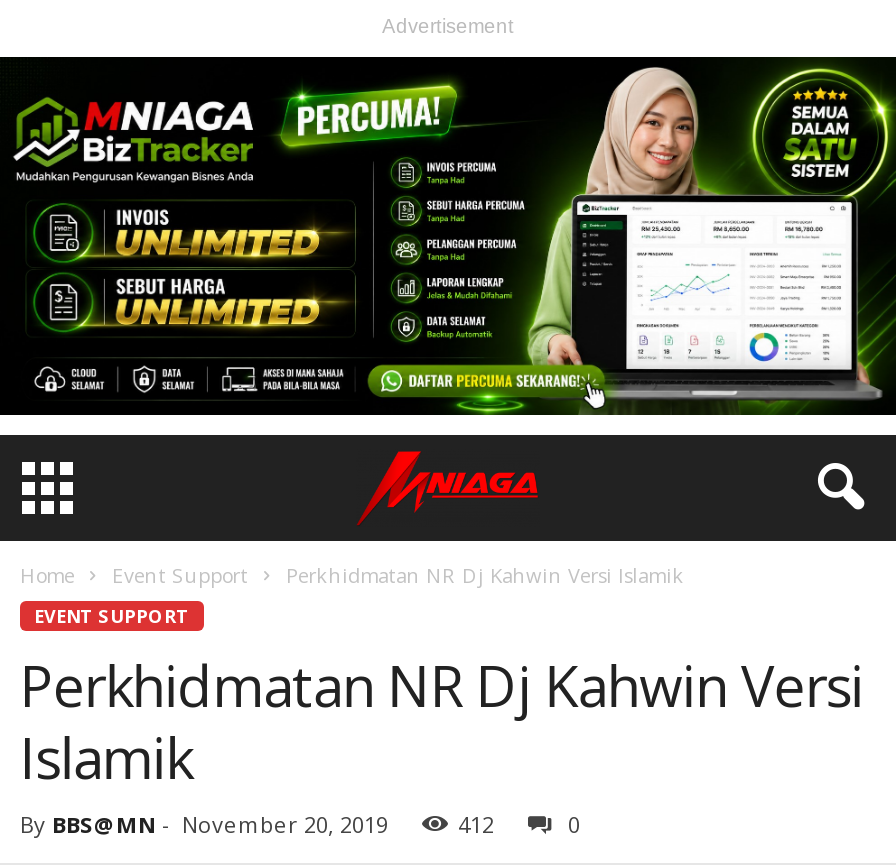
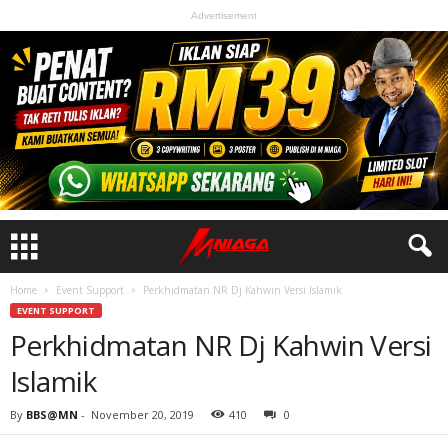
[6,57,890,417] [image] -> [3,31,445,211] [image]
[458,809,494,839] 412 -> [229,407,247,422] 410

